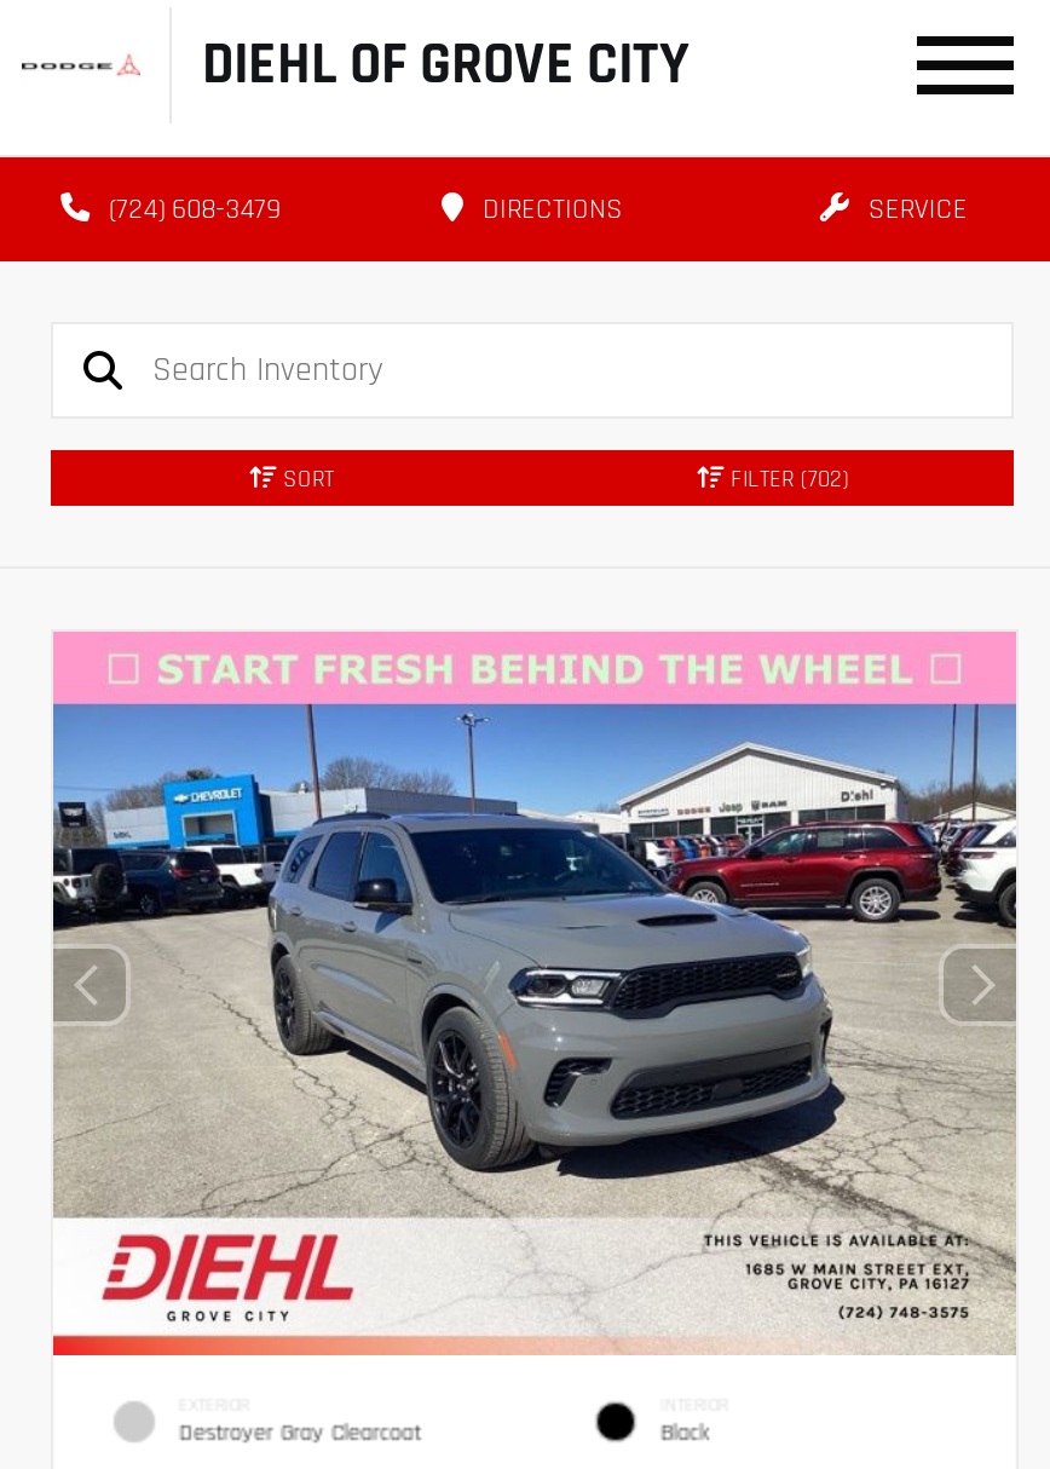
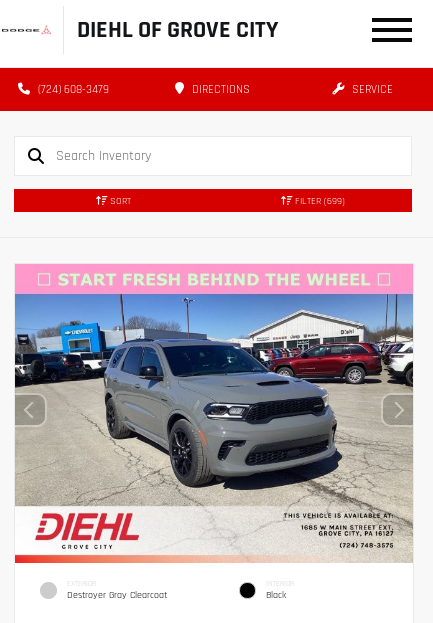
[723,464,849,493] FILTER (702) -> [291,195,344,207] FILTER (699)

